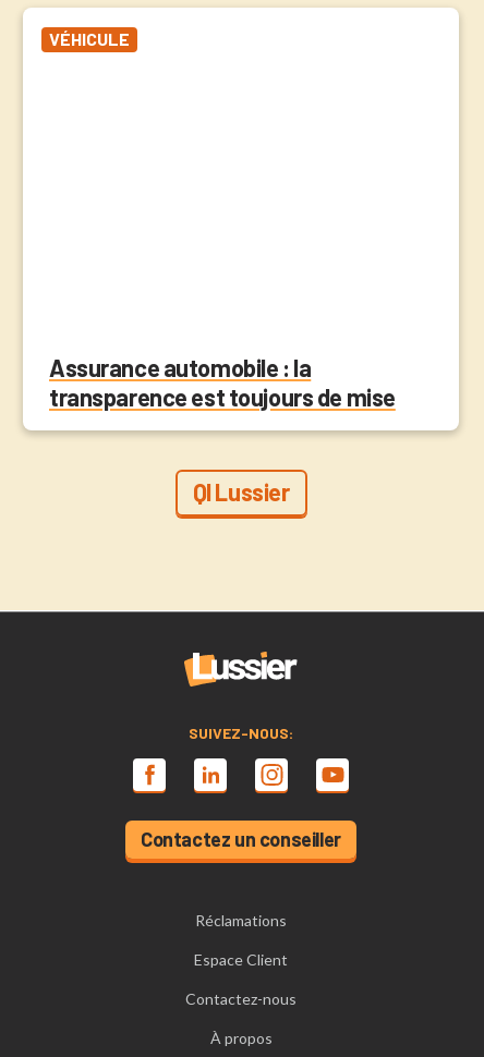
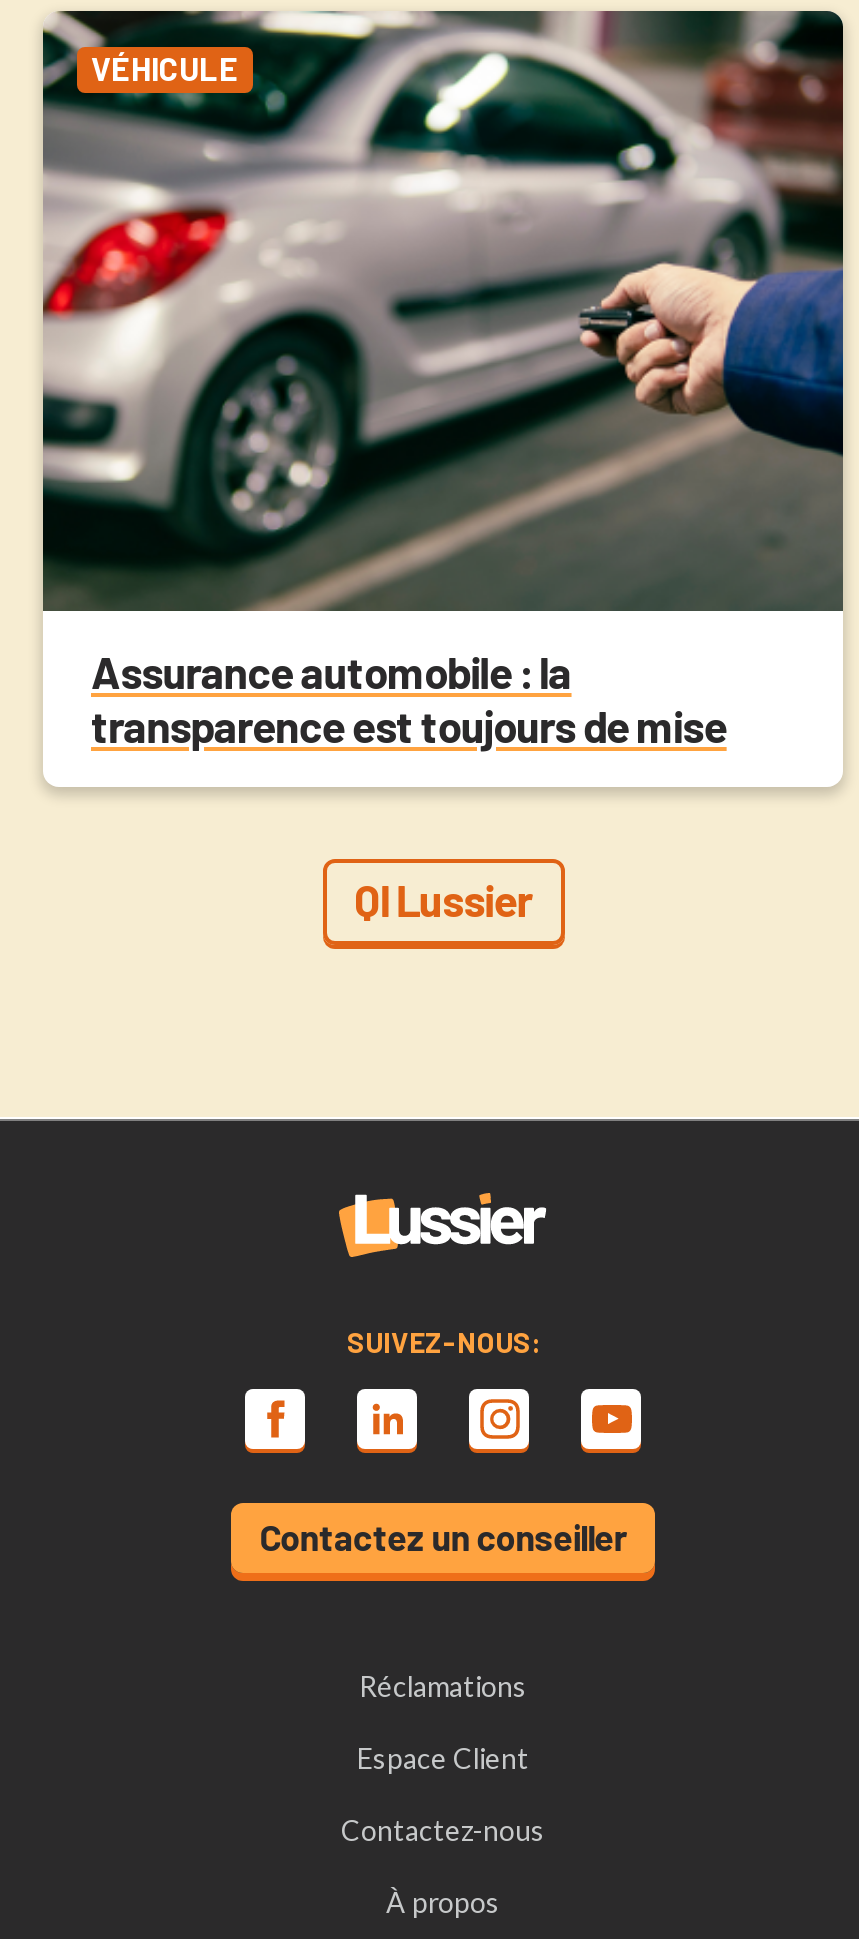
none -> [41,9,845,613] [image]

